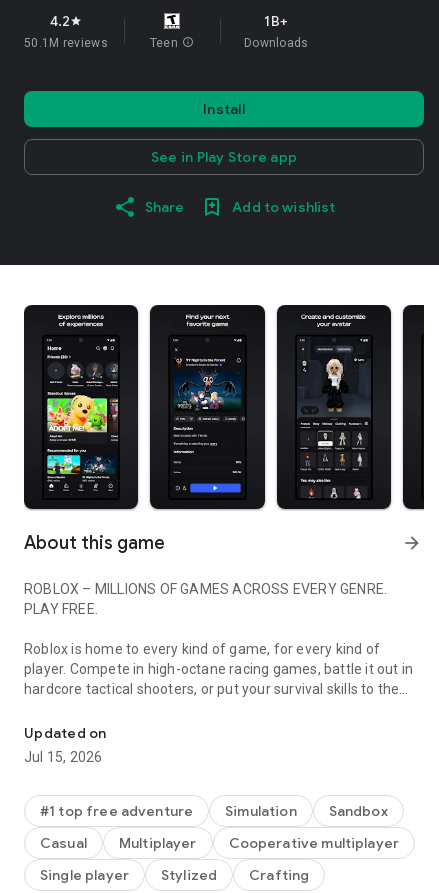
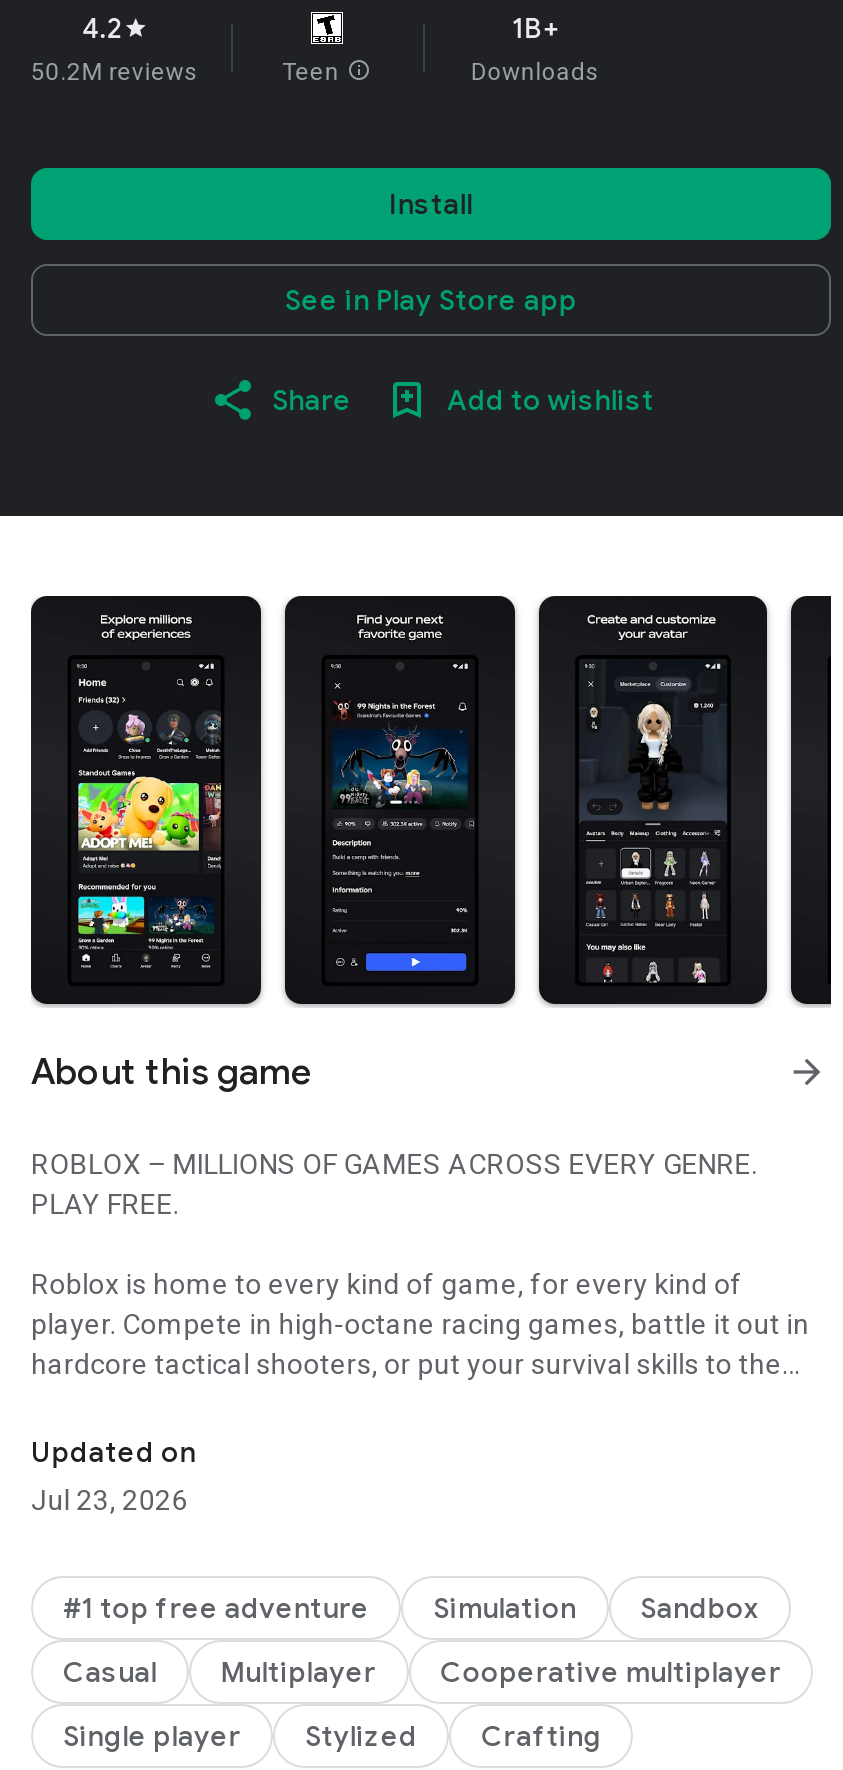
[24,36,108,50] 50.1M reviews -> [31,58,199,86] 50.2M reviews
[24,749,102,765] Jul 15, 2026 -> [31,1484,188,1516] Jul 23, 2026

